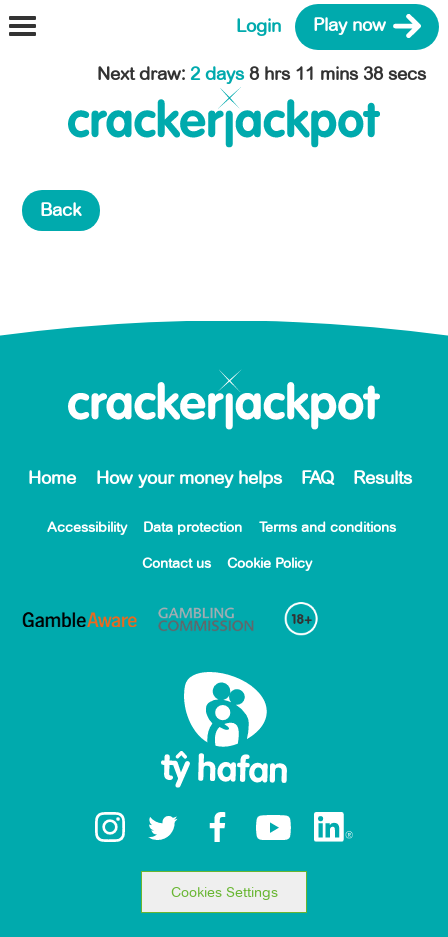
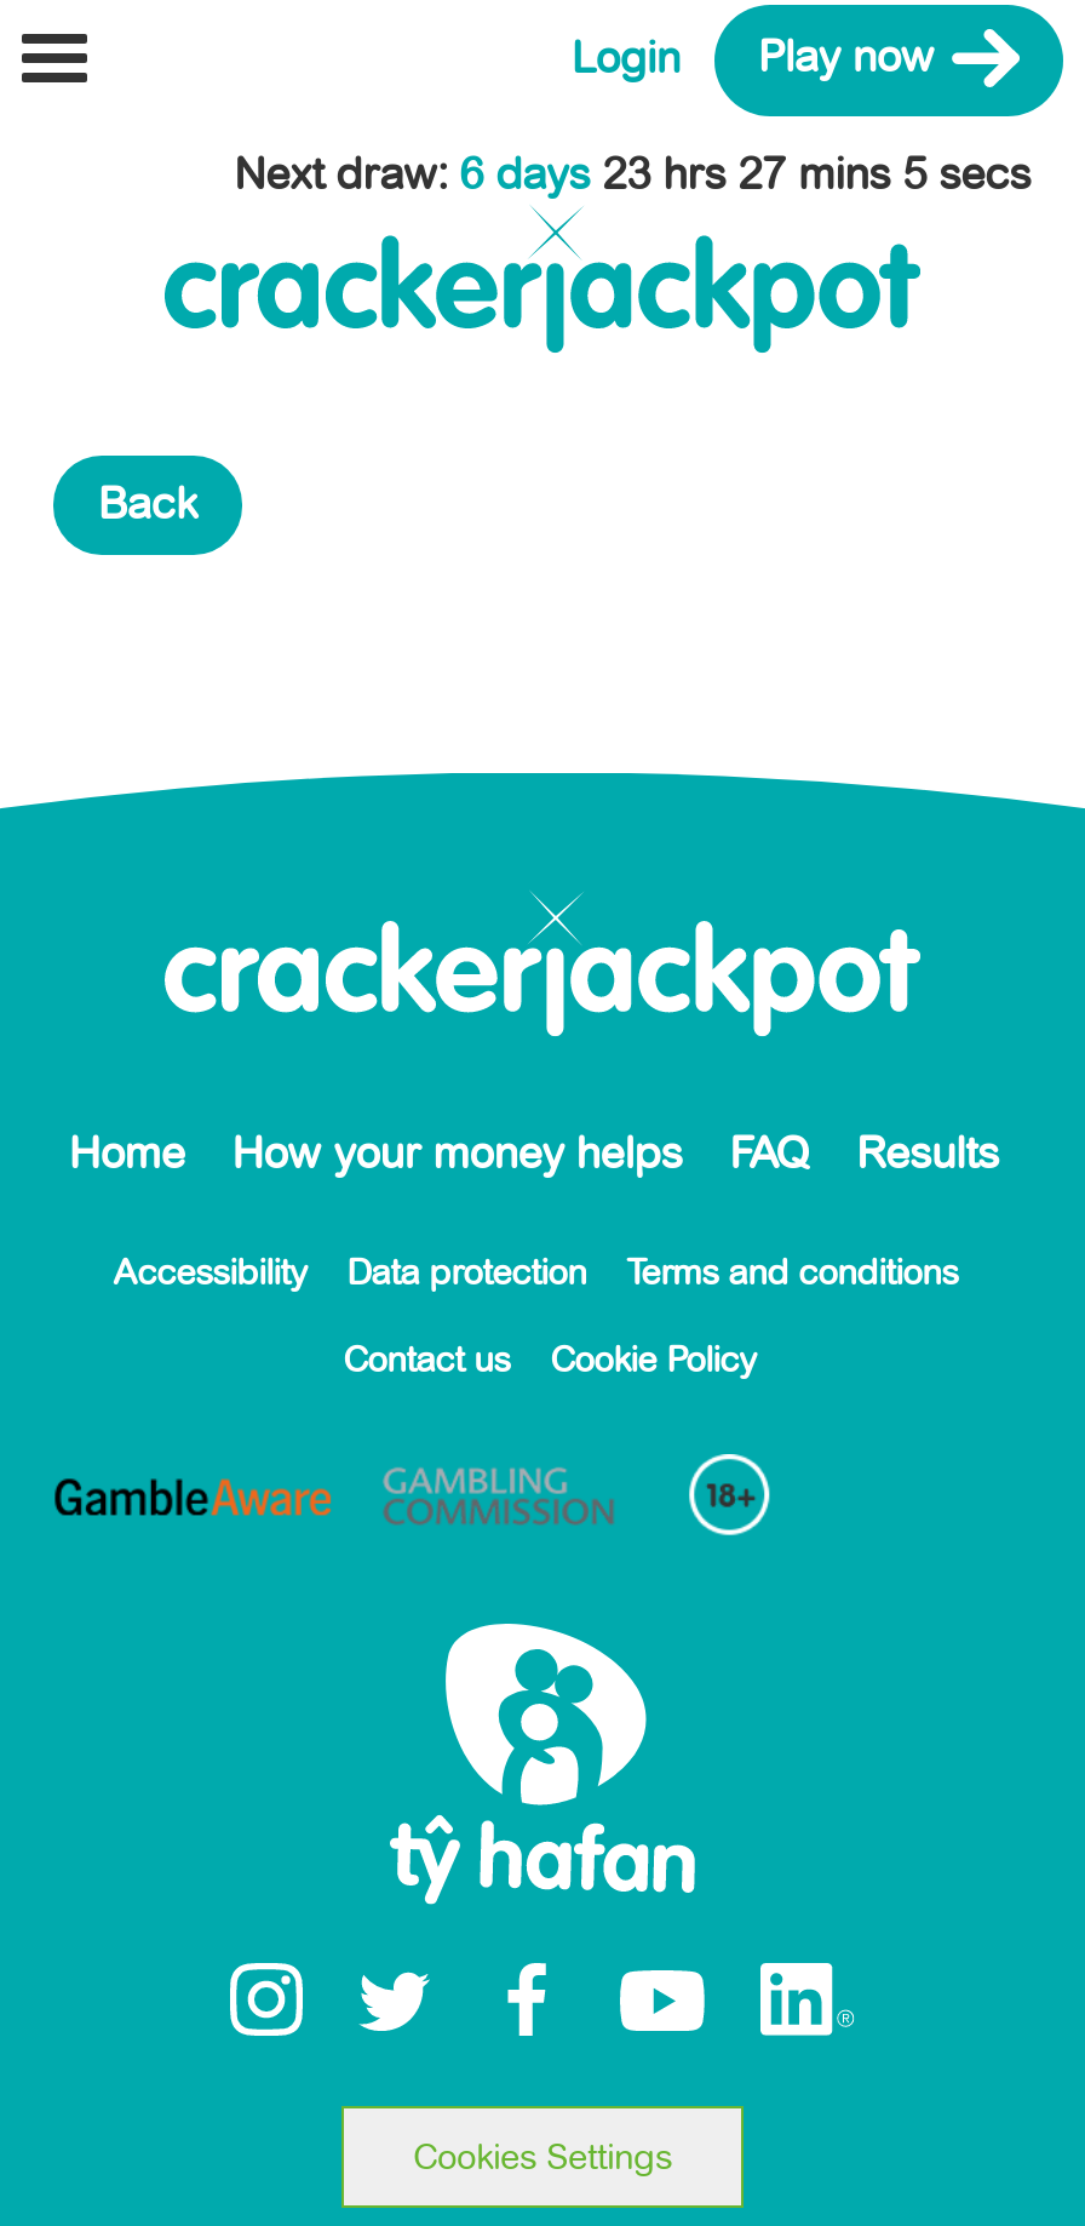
[97,63,426,85] Next draw: 2 days 8 hrs 11 mins 38 secs -> [234,147,1031,201] Next draw: 6 days 23 hrs 27 mins 5 secs

